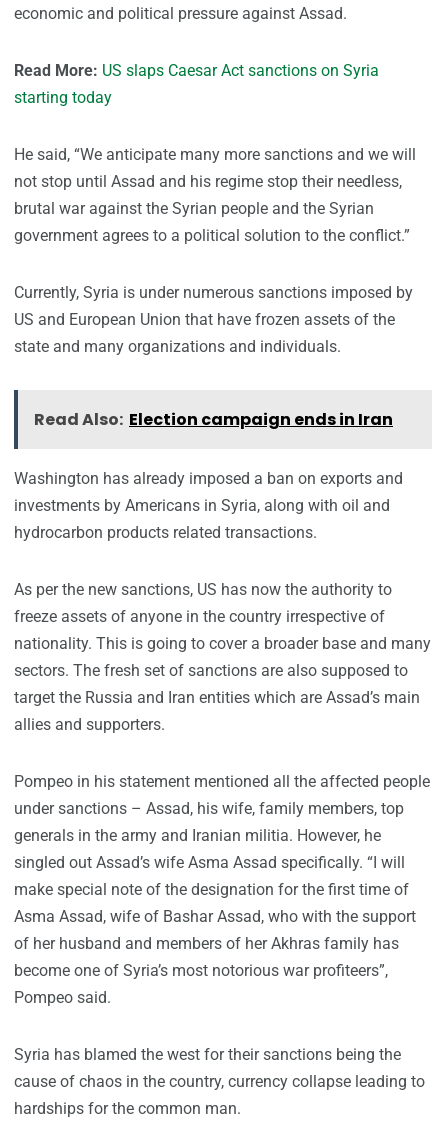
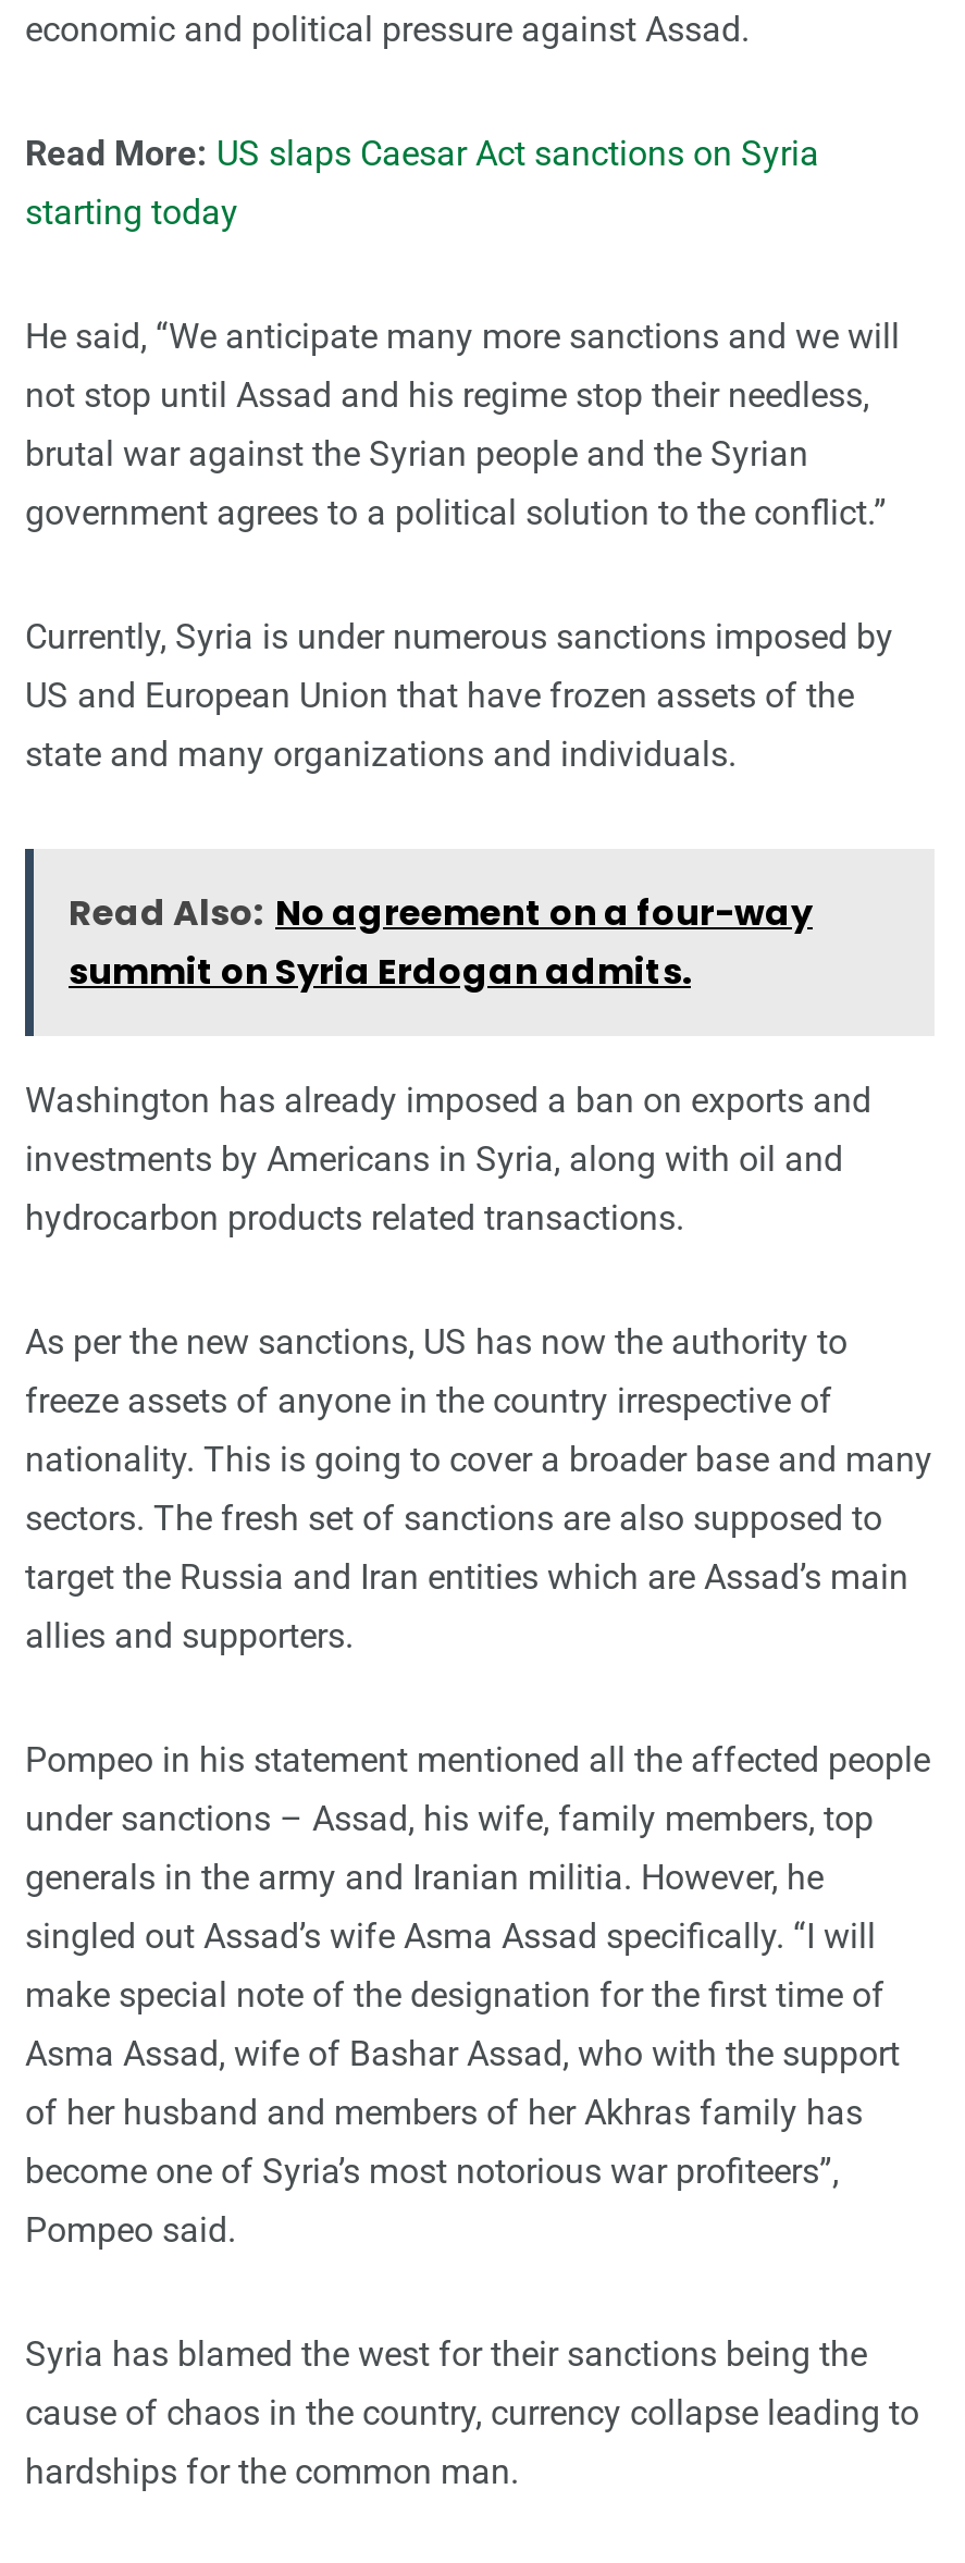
[34,408,393,431] Read Also: Election campaign ends in Iran -> [69,888,813,997] Read Also: No agreement on a four-way | summit on Syria Erdogan admits.

